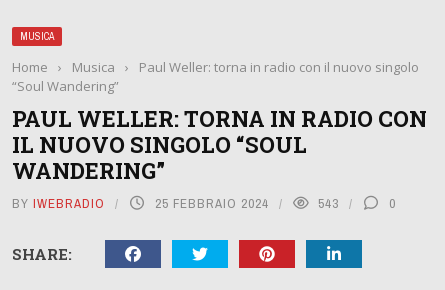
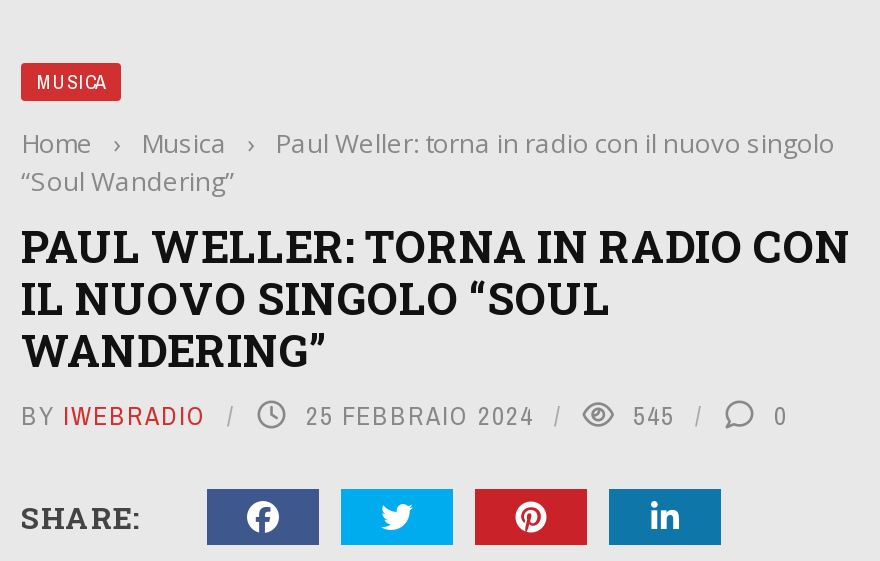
[318,195,339,212] 543 -> [633,399,675,433] 545

